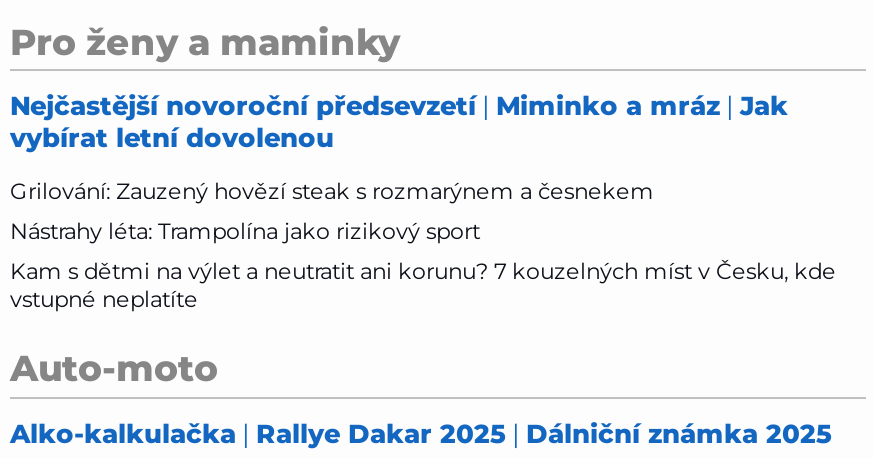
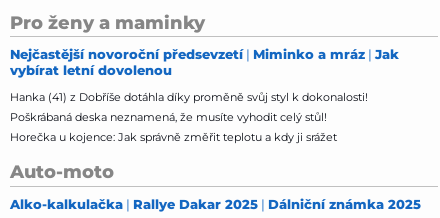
[10,177,836,313] Grilování: Zauzený hovězí steak s rozmarýnem a česnekem | Nástrahy léta: Trampolína jako rizikový sport | Kam s dětmi na výlet a neutratit ani korunu? 7 kouzelných míst v Česku, kde | vstupné neplatíte -> [10,90,368,144] Hanka (41) z Dobříše dotáhla díky proměně svůj styl k dokonalosti! | Poškrábaná deska neznamená, že musíte vyhodit celý stůl! | Horečka u kojence: Jak správně změřit teplotu a kdy ji srážet

